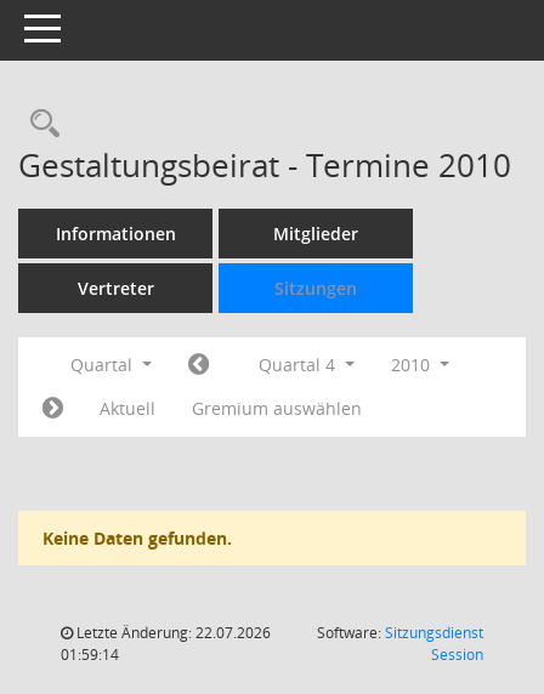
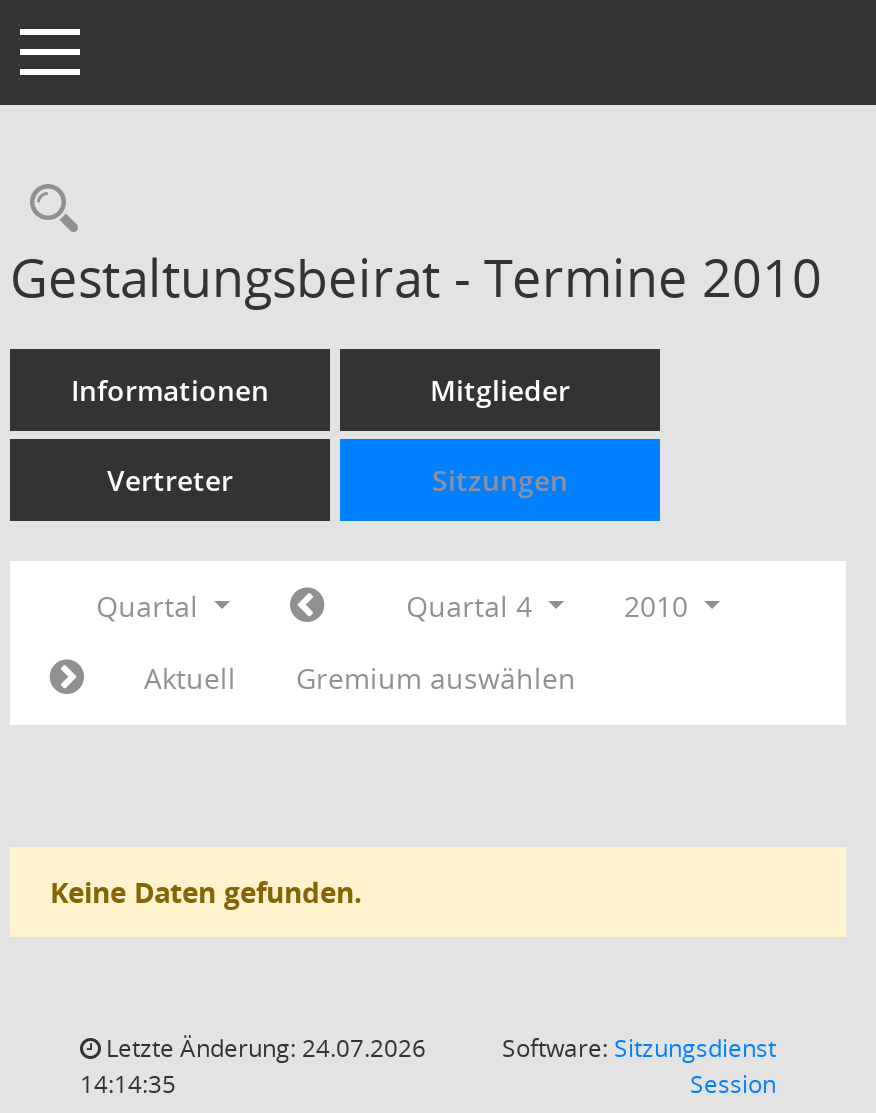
[73,622,271,643] Letzte Änderung: 22.07.2026 -> [100,1031,426,1065] Letzte Änderung: 24.07.2026
[61,644,119,665] 01:59:14 -> [80,1067,176,1101] 14:14:35

